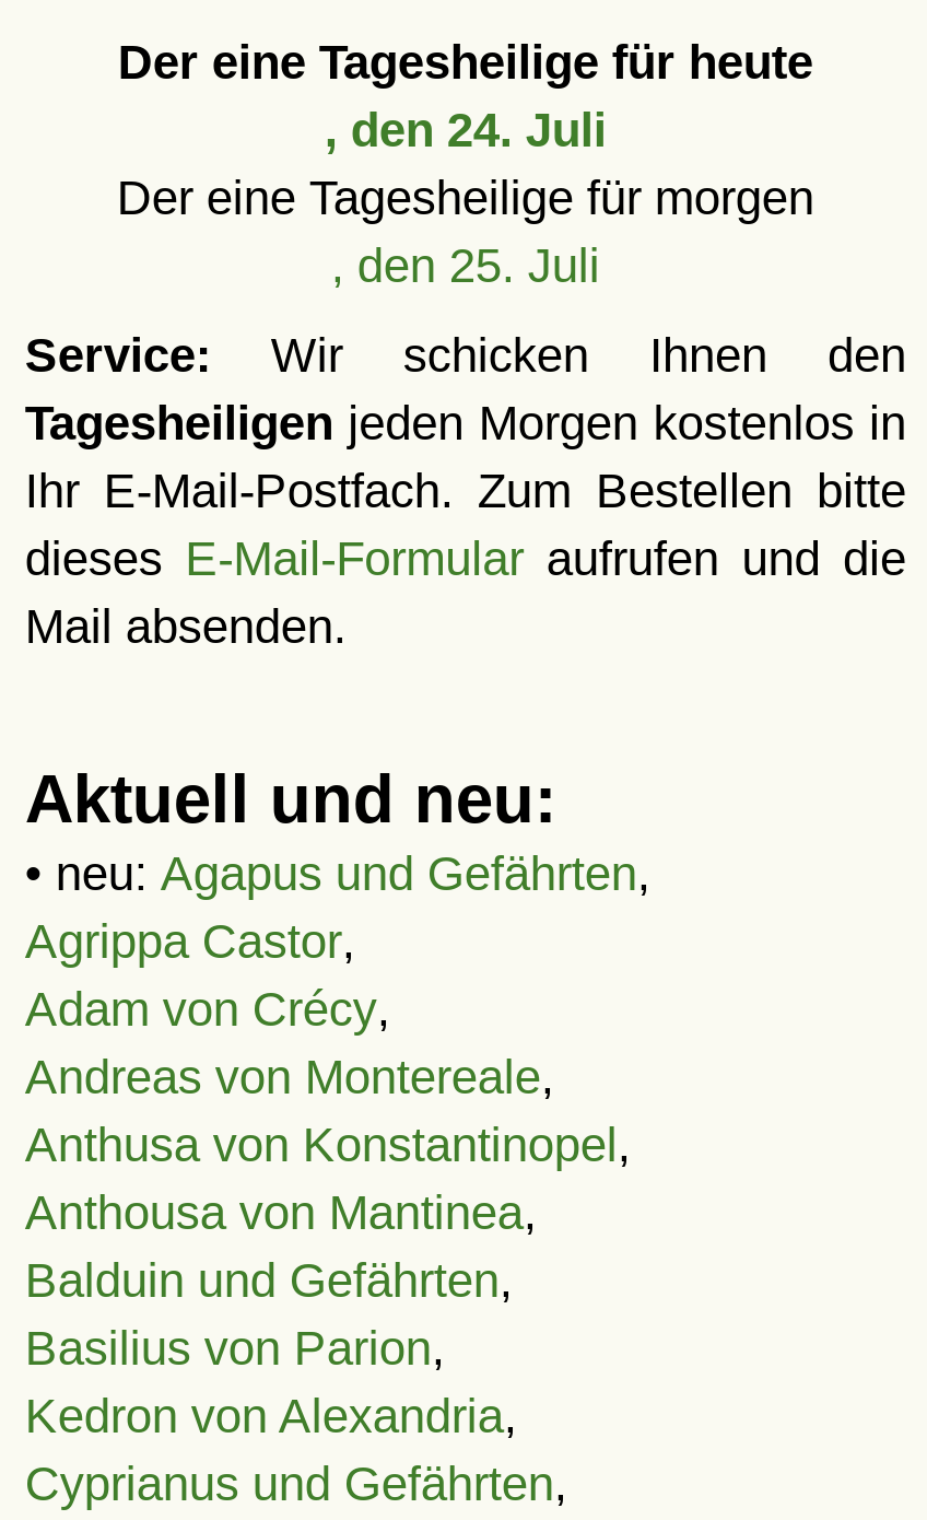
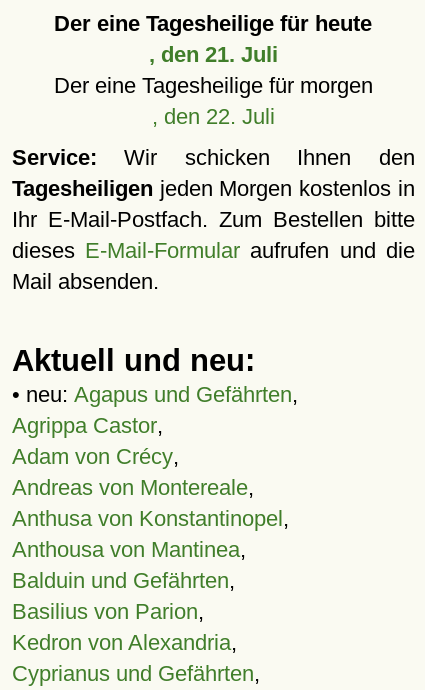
[324,103,606,157] , den 24. Juli -> [149,42,278,67] , den 21. Juli
[331,238,600,293] , den 25. Juli -> [152,104,275,129] , den 22. Juli

